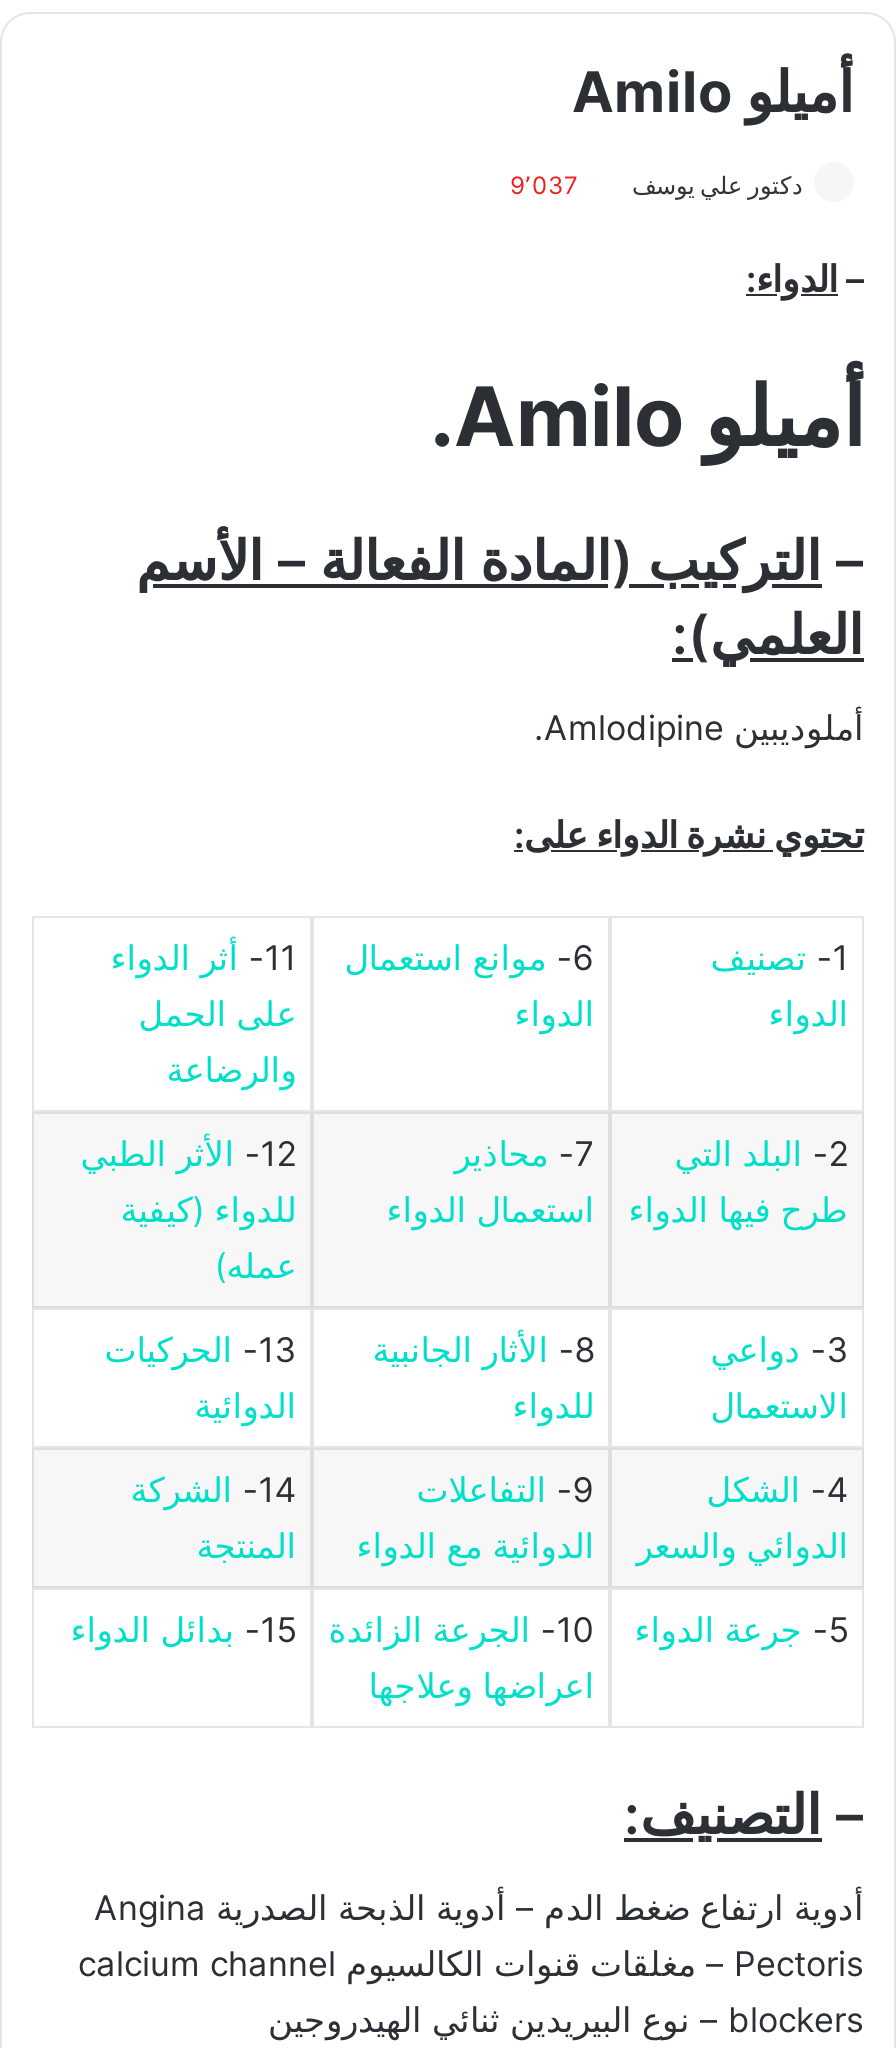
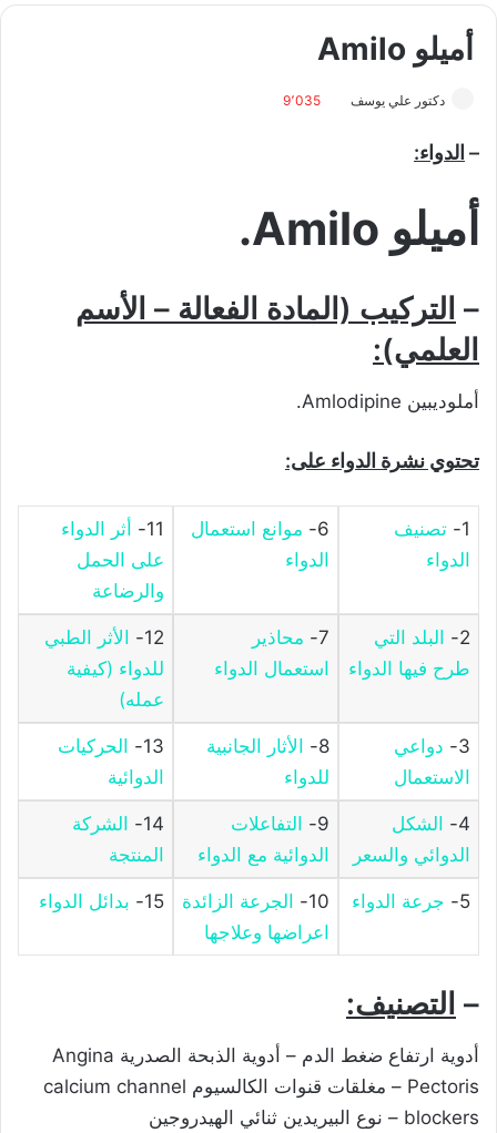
[510,170,802,200] دكتور علي يوسف 9٬037 -> [283,92,445,109] دكتور علي يوسف 9٬035

